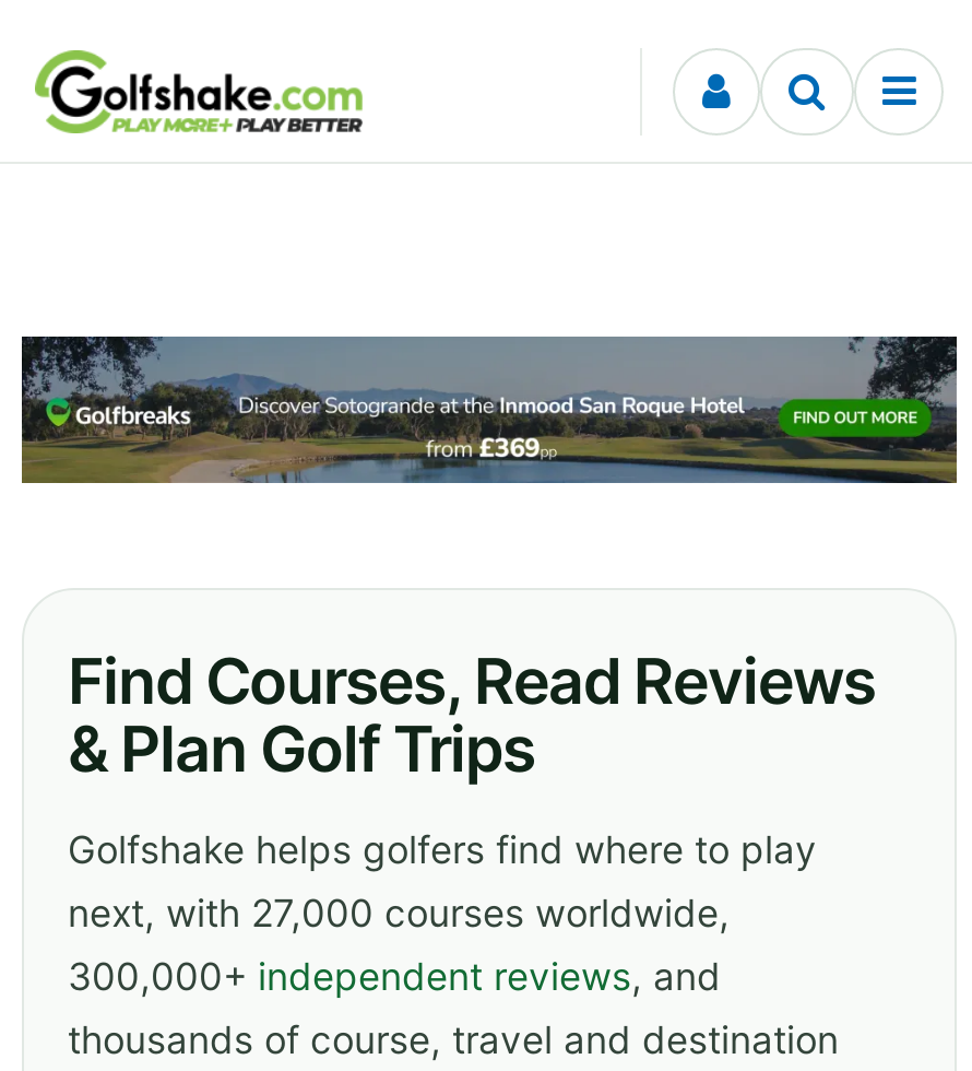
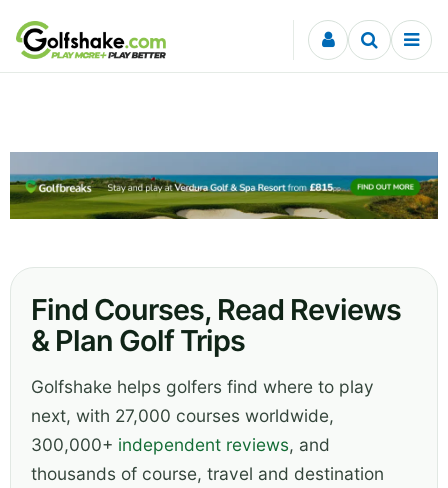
[20,334,959,485] [image] -> [9,151,439,220] [image]

